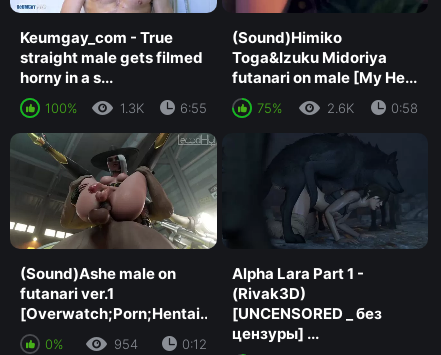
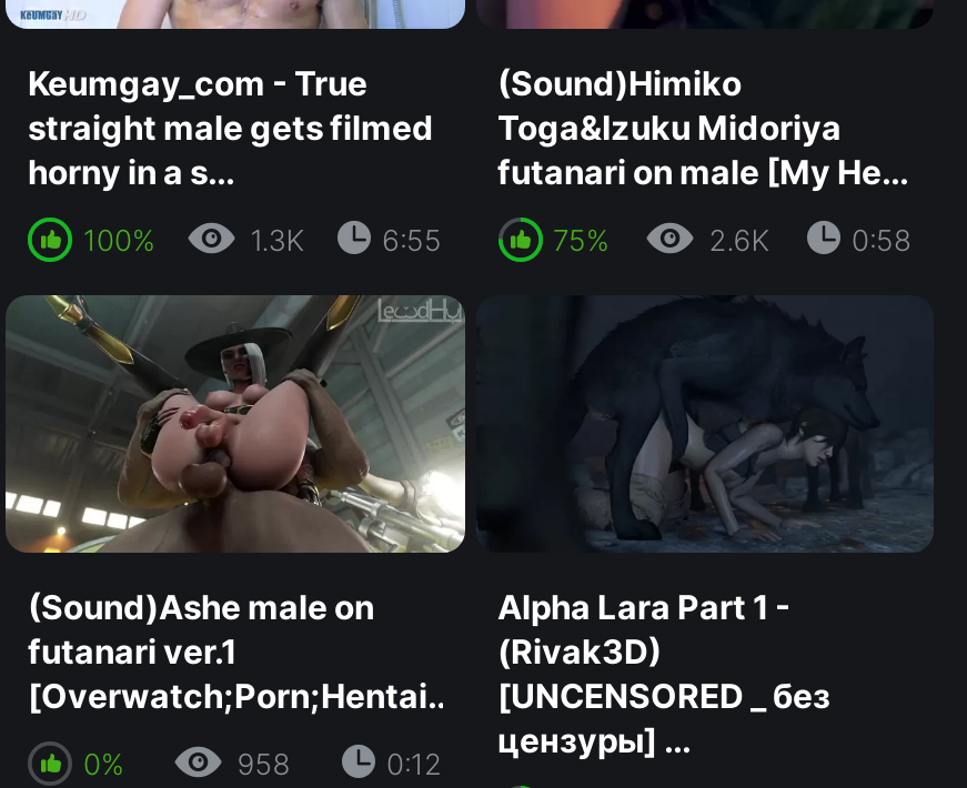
[114,336,138,352] 954 -> [237,746,290,782] 958

